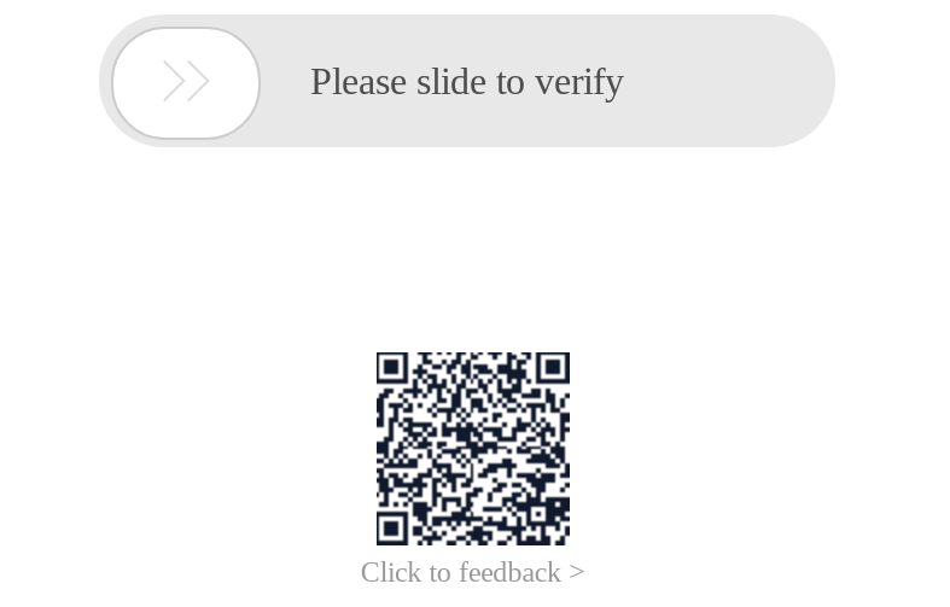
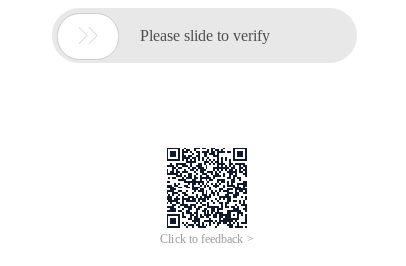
[377,350,572,548] [image] -> [166,148,248,229] [image]

